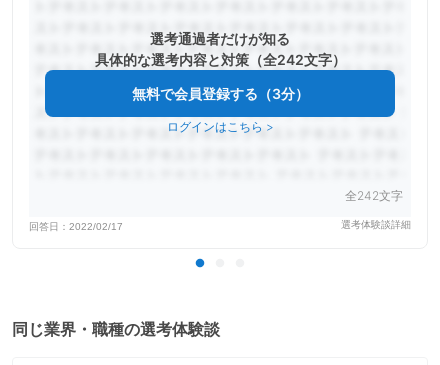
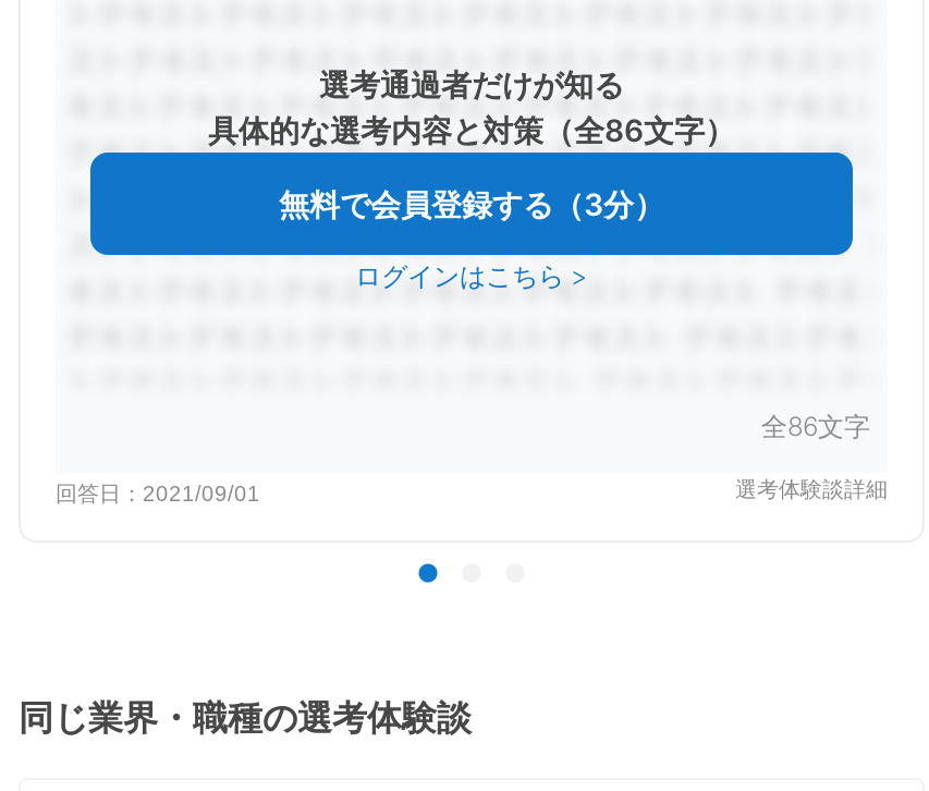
[94,50,345,67] 具体的な選考内容と対策（全242文字） -> [208,110,735,147] 具体的な選考内容と対策（全86文字）
[345,188,403,203] 全242文字 -> [761,410,870,442] 全86文字
[29,221,123,232] 回答日：2022/02/17 -> [56,482,260,506] 回答日：2021/09/01

